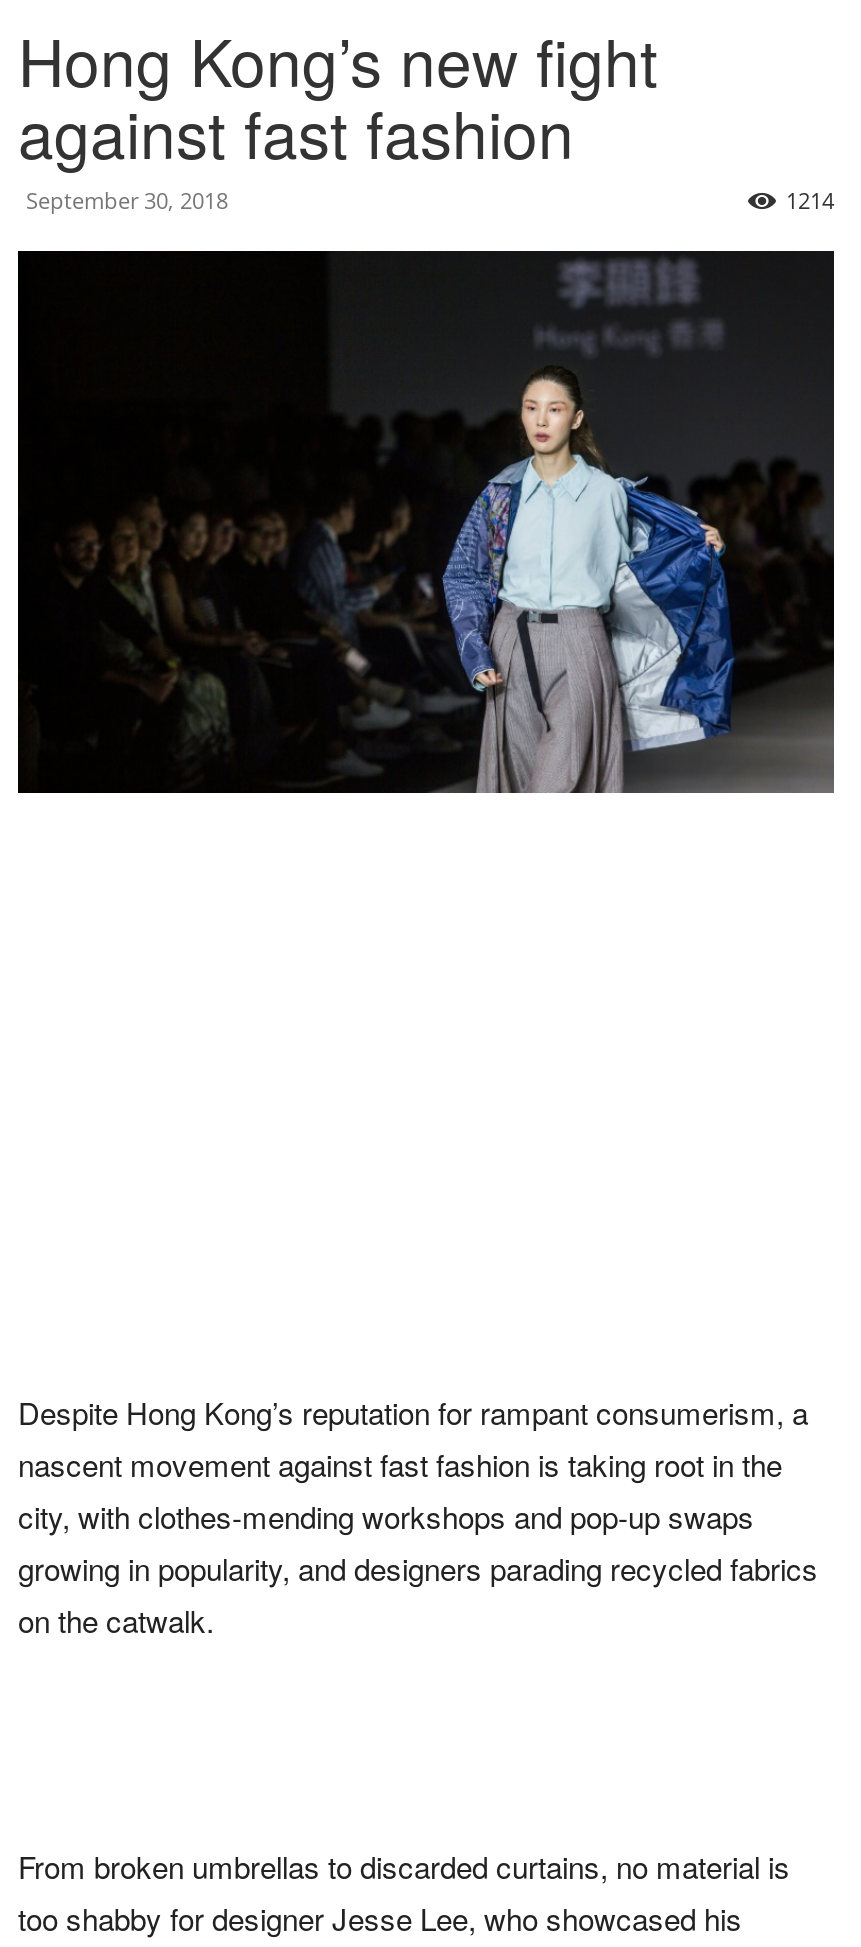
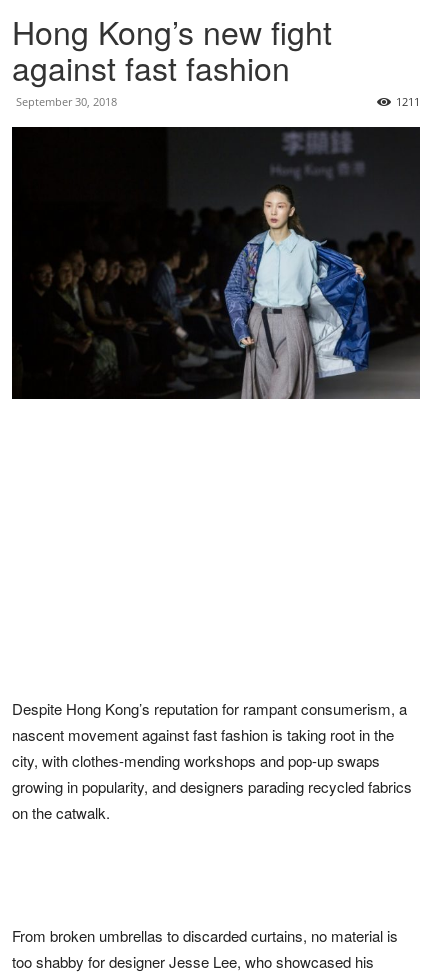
[786,185,834,215] 1214 -> [396,94,420,109] 1211

